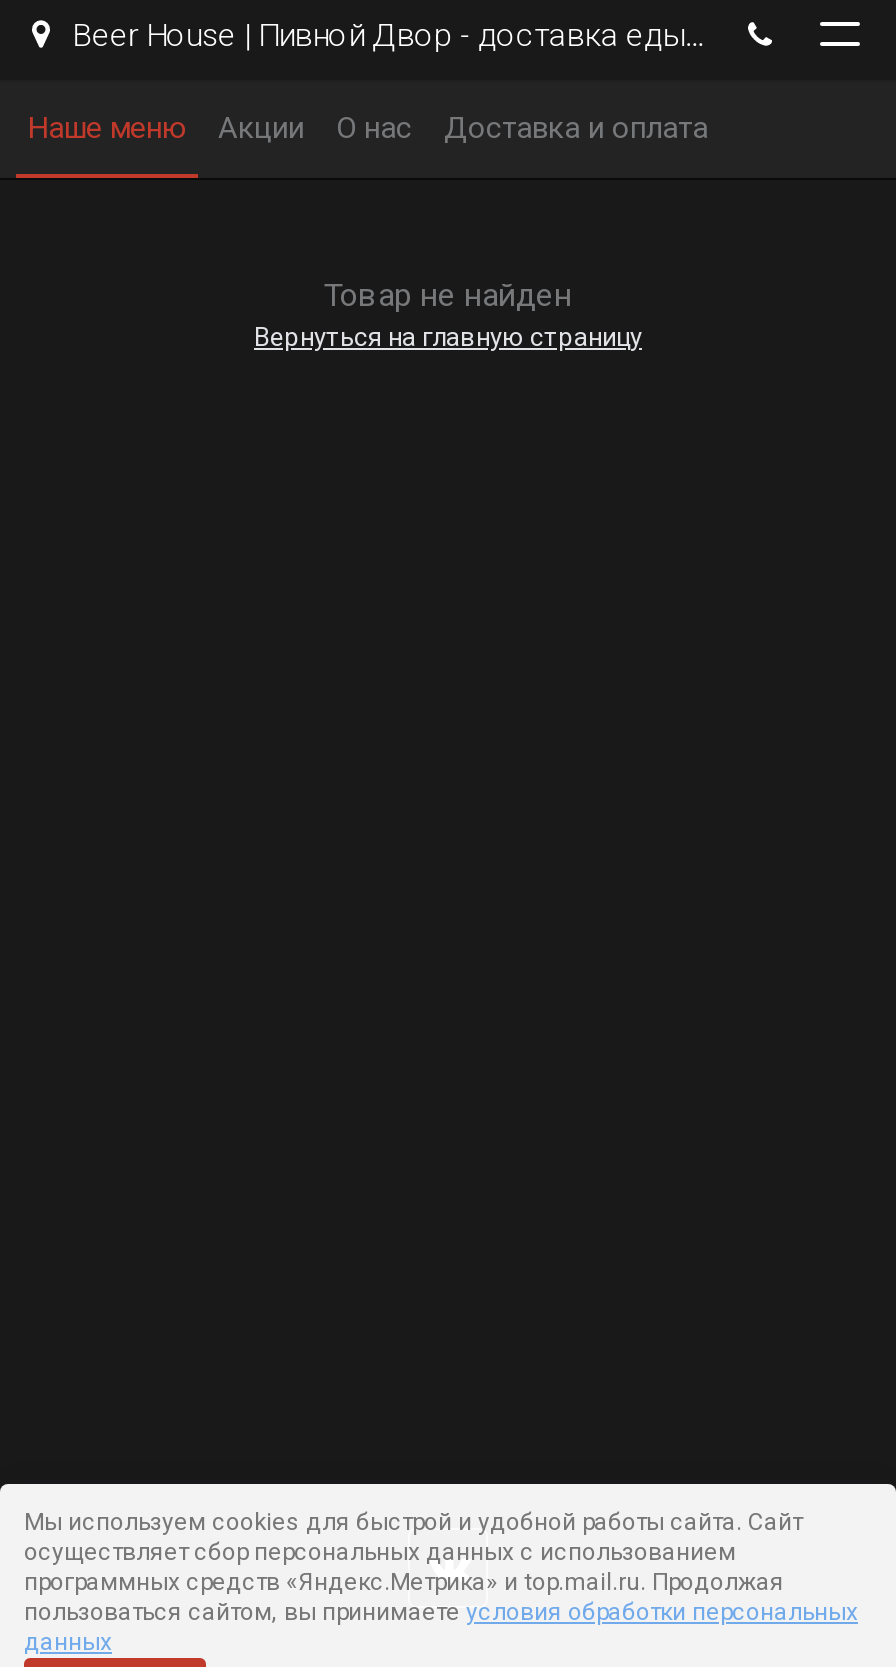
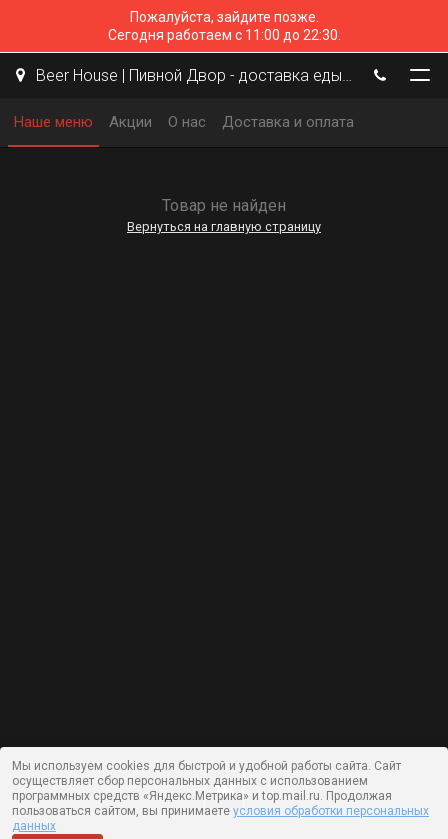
none -> [107,9,340,43] Пожалуйста, зайдите позже. | Сегодня работаем с 11:00 до 22:30.
moved [28,110,708,352] -> [14,113,354,234]: Наше меню | Акции | О нас | Доставка и оплата | Товар не найден | Вернуться на главную страницу

